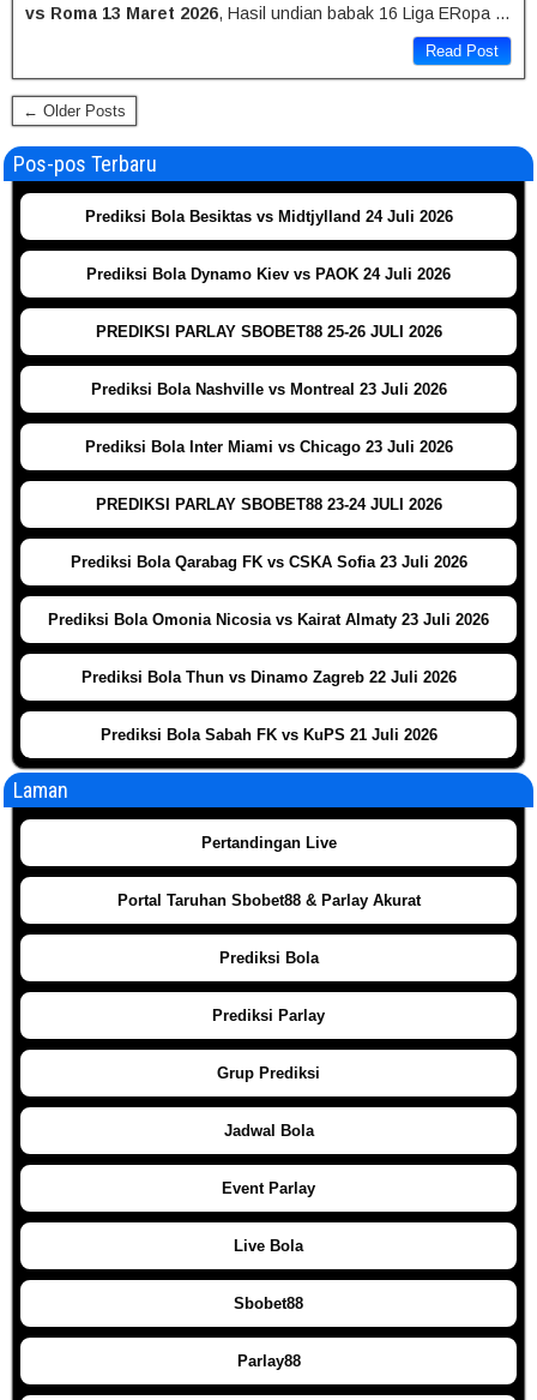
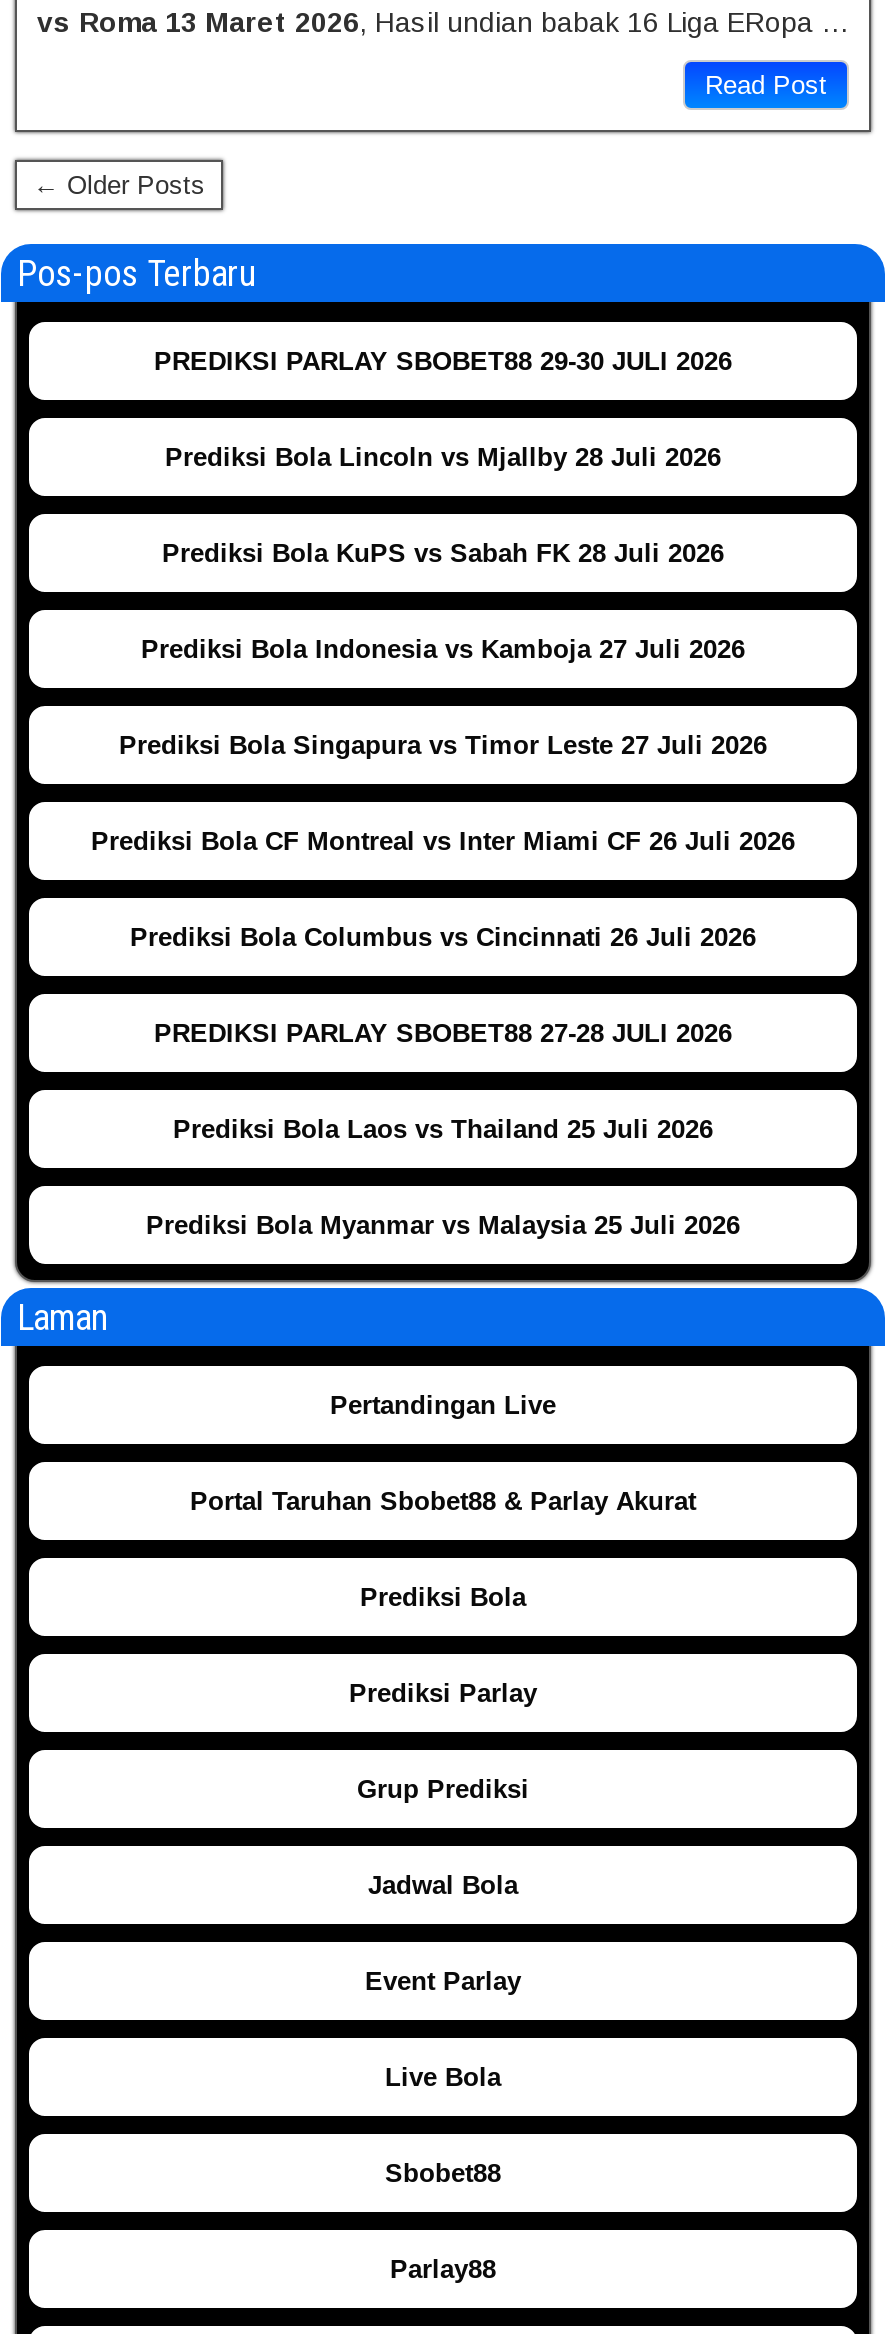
[85,208,452,226] Prediksi Bola Besiktas vs Midtjylland 24 Juli 2026 -> [154,346,732,376] PREDIKSI PARLAY SBOBET88 29-30 JULI 2026
[86,265,451,283] Prediksi Bola Dynamo Kiev vs PAOK 24 Juli 2026 -> [165,442,721,472] Prediksi Bola Lincoln vs Mjallby 28 Juli 2026
[95,323,442,341] PREDIKSI PARLAY SBOBET88 25-26 JULI 2026 -> [162,538,724,568] Prediksi Bola KuPS vs Sabah FK 28 Juli 2026
[90,380,447,398] Prediksi Bola Nashville vs Montreal 23 Juli 2026 -> [141,634,745,664] Prediksi Bola Indonesia vs Kamboja 27 Juli 2026
[85,438,452,456] Prediksi Bola Inter Miami vs Chicago 23 Juli 2026 -> [119,730,767,760] Prediksi Bola Singapura vs Timor Leste 27 Juli 2026
[95,496,442,514] PREDIKSI PARLAY SBOBET88 23-24 JULI 2026 -> [91,826,795,856] Prediksi Bola CF Montreal vs Inter Miami CF 26 Juli 2026
[70,553,467,571] Prediksi Bola Qarabag FK vs CSKA Sofia 23 Juli 2026 -> [130,922,756,952] Prediksi Bola Columbus vs Cincinnati 26 Juli 2026
[48,611,489,629] Prediksi Bola Omonia Nicosia vs Kairat Almaty 23 Juli 2026 -> [154,1018,732,1048] PREDIKSI PARLAY SBOBET88 27-28 JULI 2026
[81,668,456,686] Prediksi Bola Thun vs Dinamo Zagreb 22 Juli 2026 -> [173,1114,713,1144] Prediksi Bola Laos vs Thailand 25 Juli 2026
[100,726,437,744] Prediksi Bola Sabah FK vs KuPS 21 Juli 2026 -> [146,1210,740,1240] Prediksi Bola Myanmar vs Malaysia 25 Juli 2026

